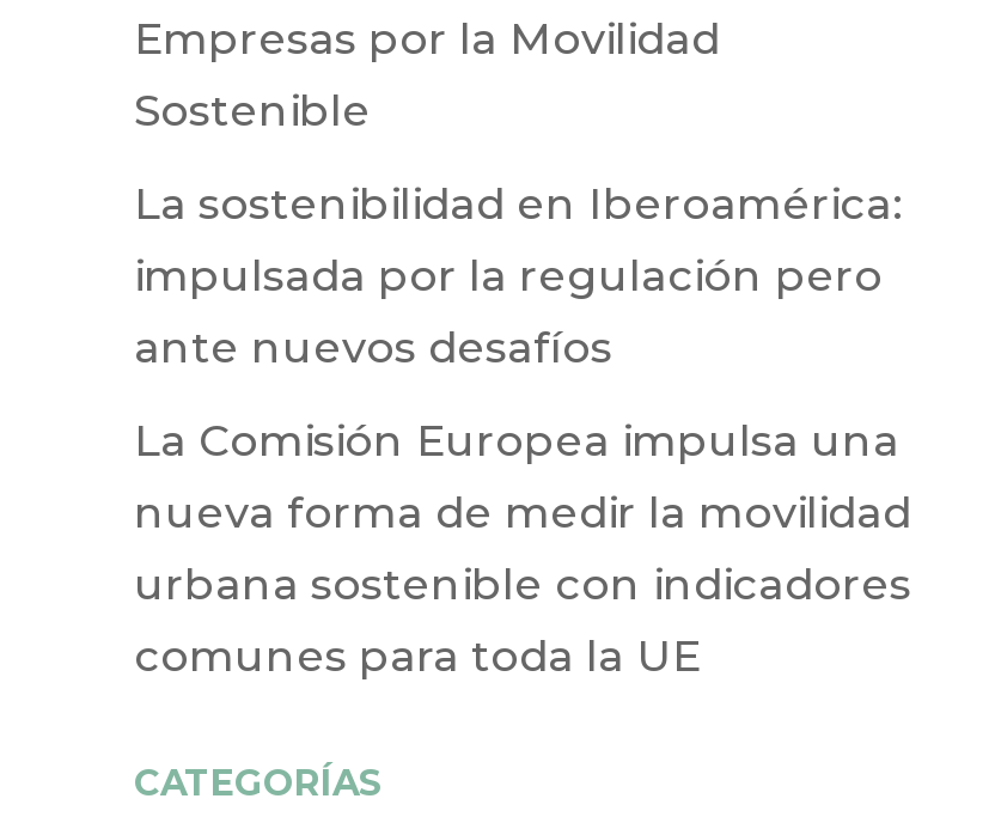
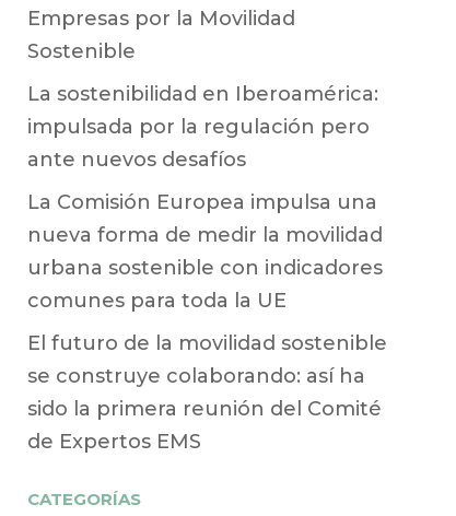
none -> [27,331,387,454] El futuro de la movilidad sostenible | se construye colaborando: así ha | sido la primera reunión del Comité | de Expertos EMS

